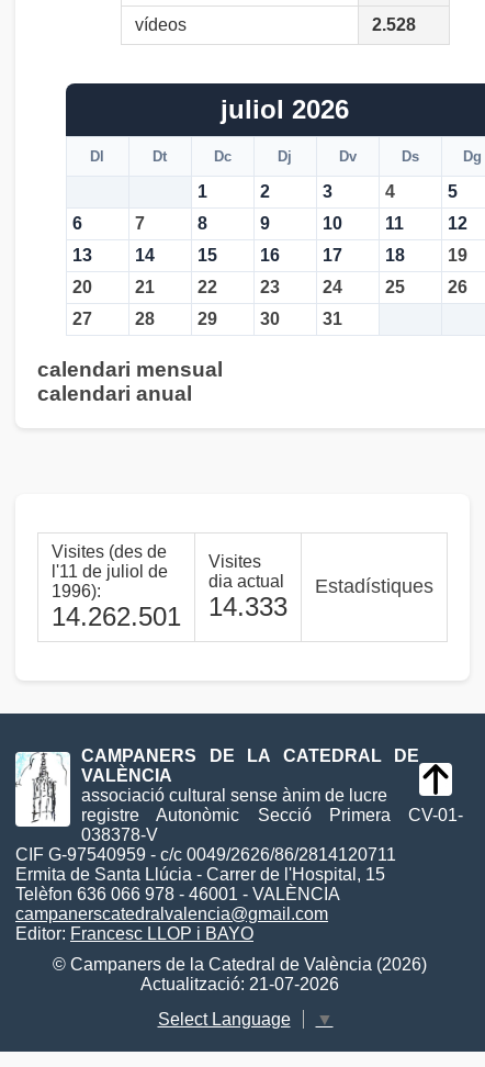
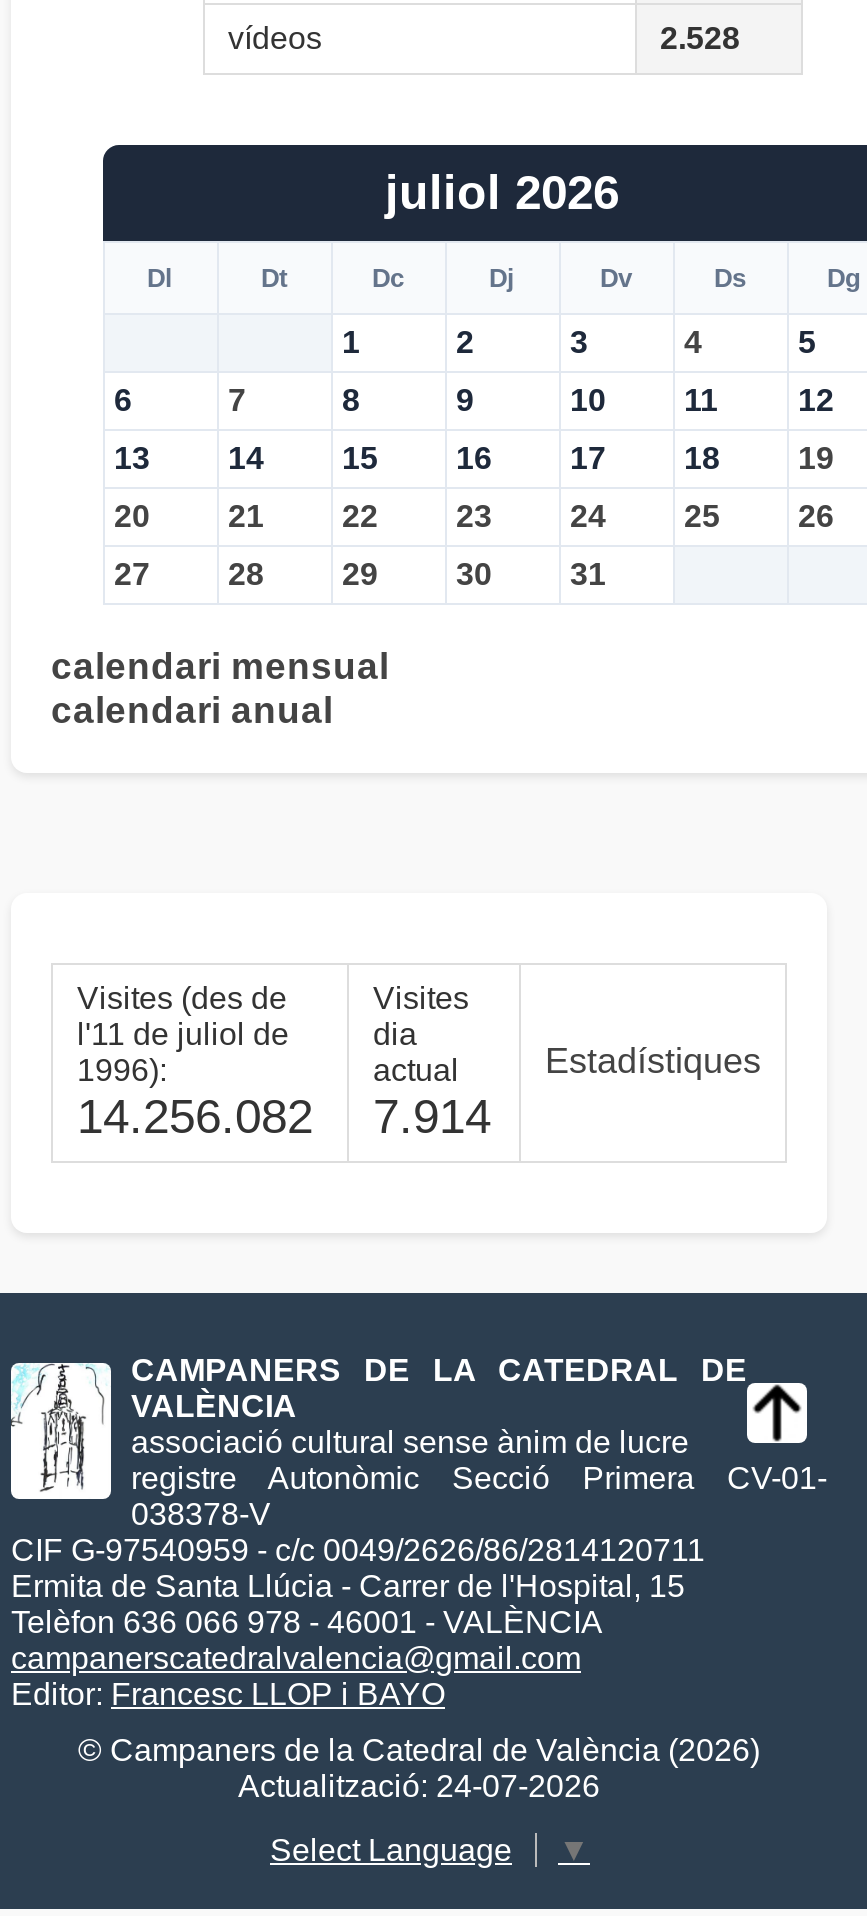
[208,572,287,621] dia actual | 14.333 -> [373,1017,491,1143] dia | actual | 7.914
[52,602,181,631] 14.262.501 -> [77,1089,313,1143] 14.256.082
[140,975,339,994] Actualització: 21-07-2026 -> [238,1769,600,1803] Actualització: 24-07-2026

